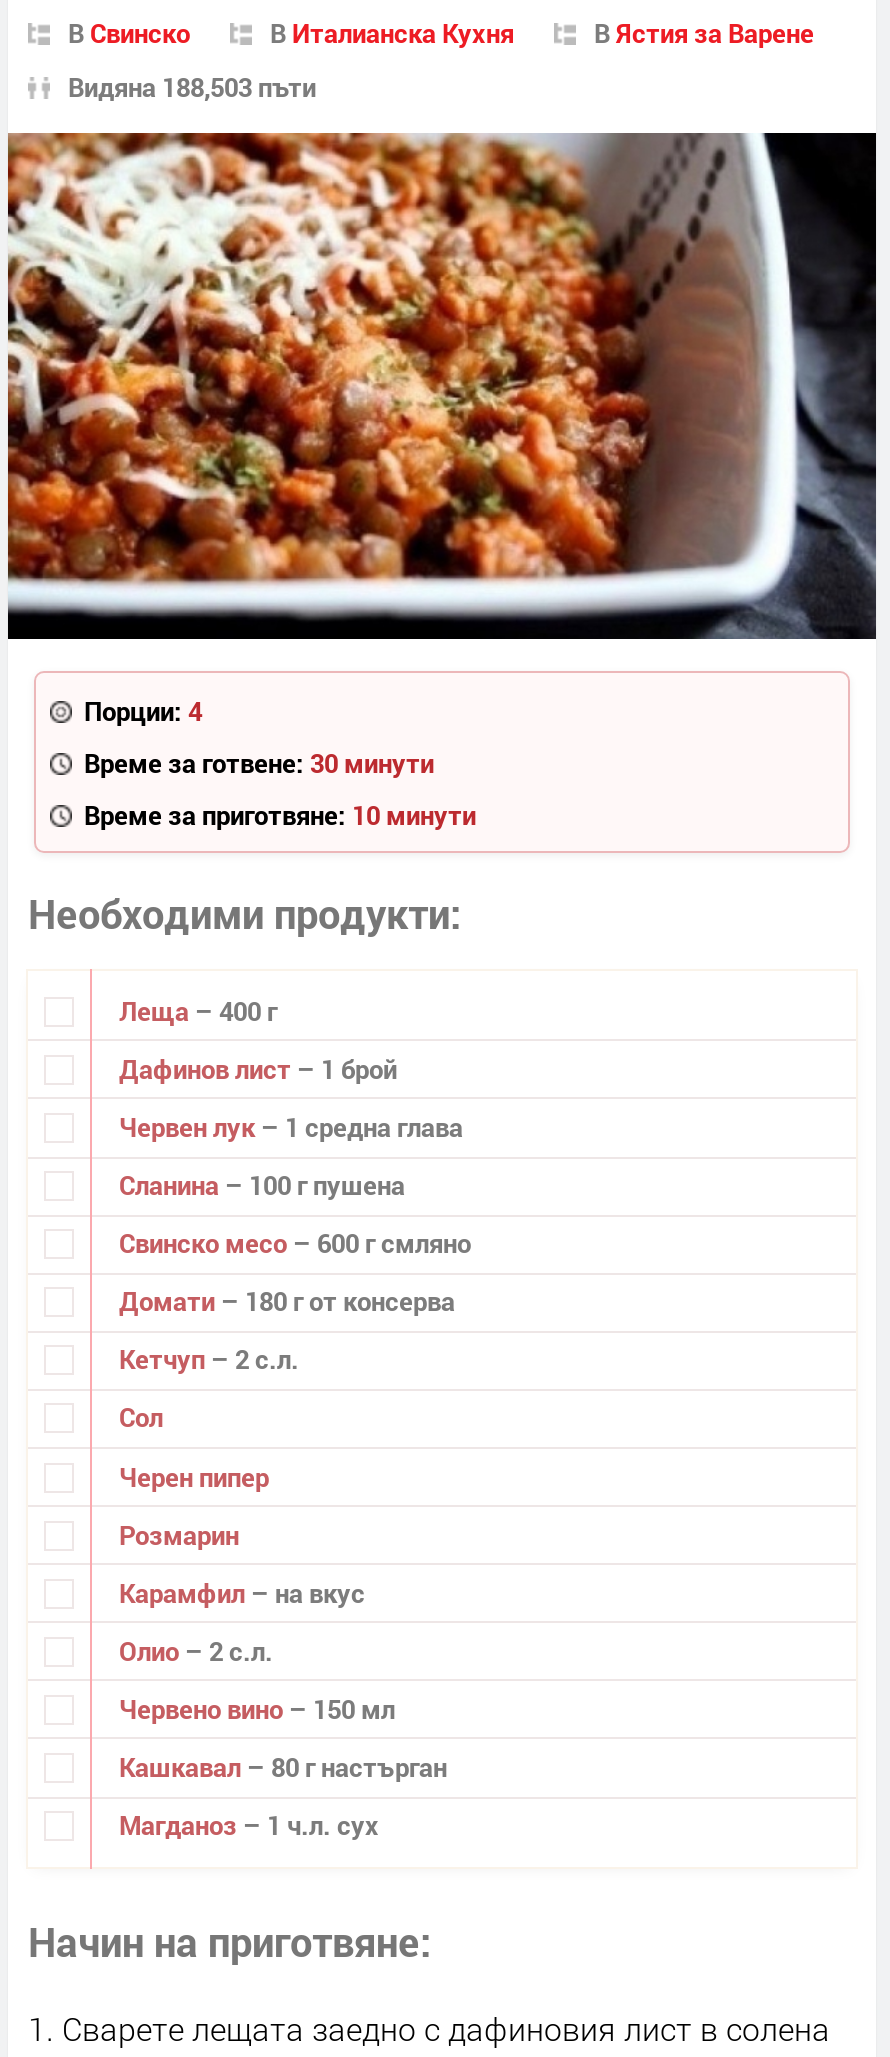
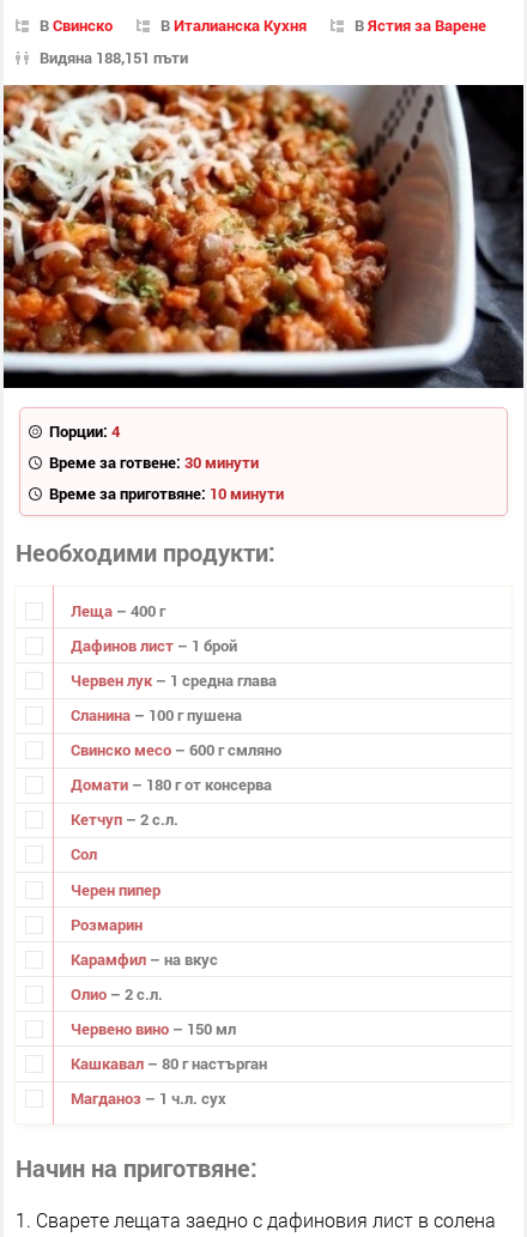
[68,69,316,105] Видяна 188,503 пъти -> [40,47,188,68] Видяна 188,151 пъти

